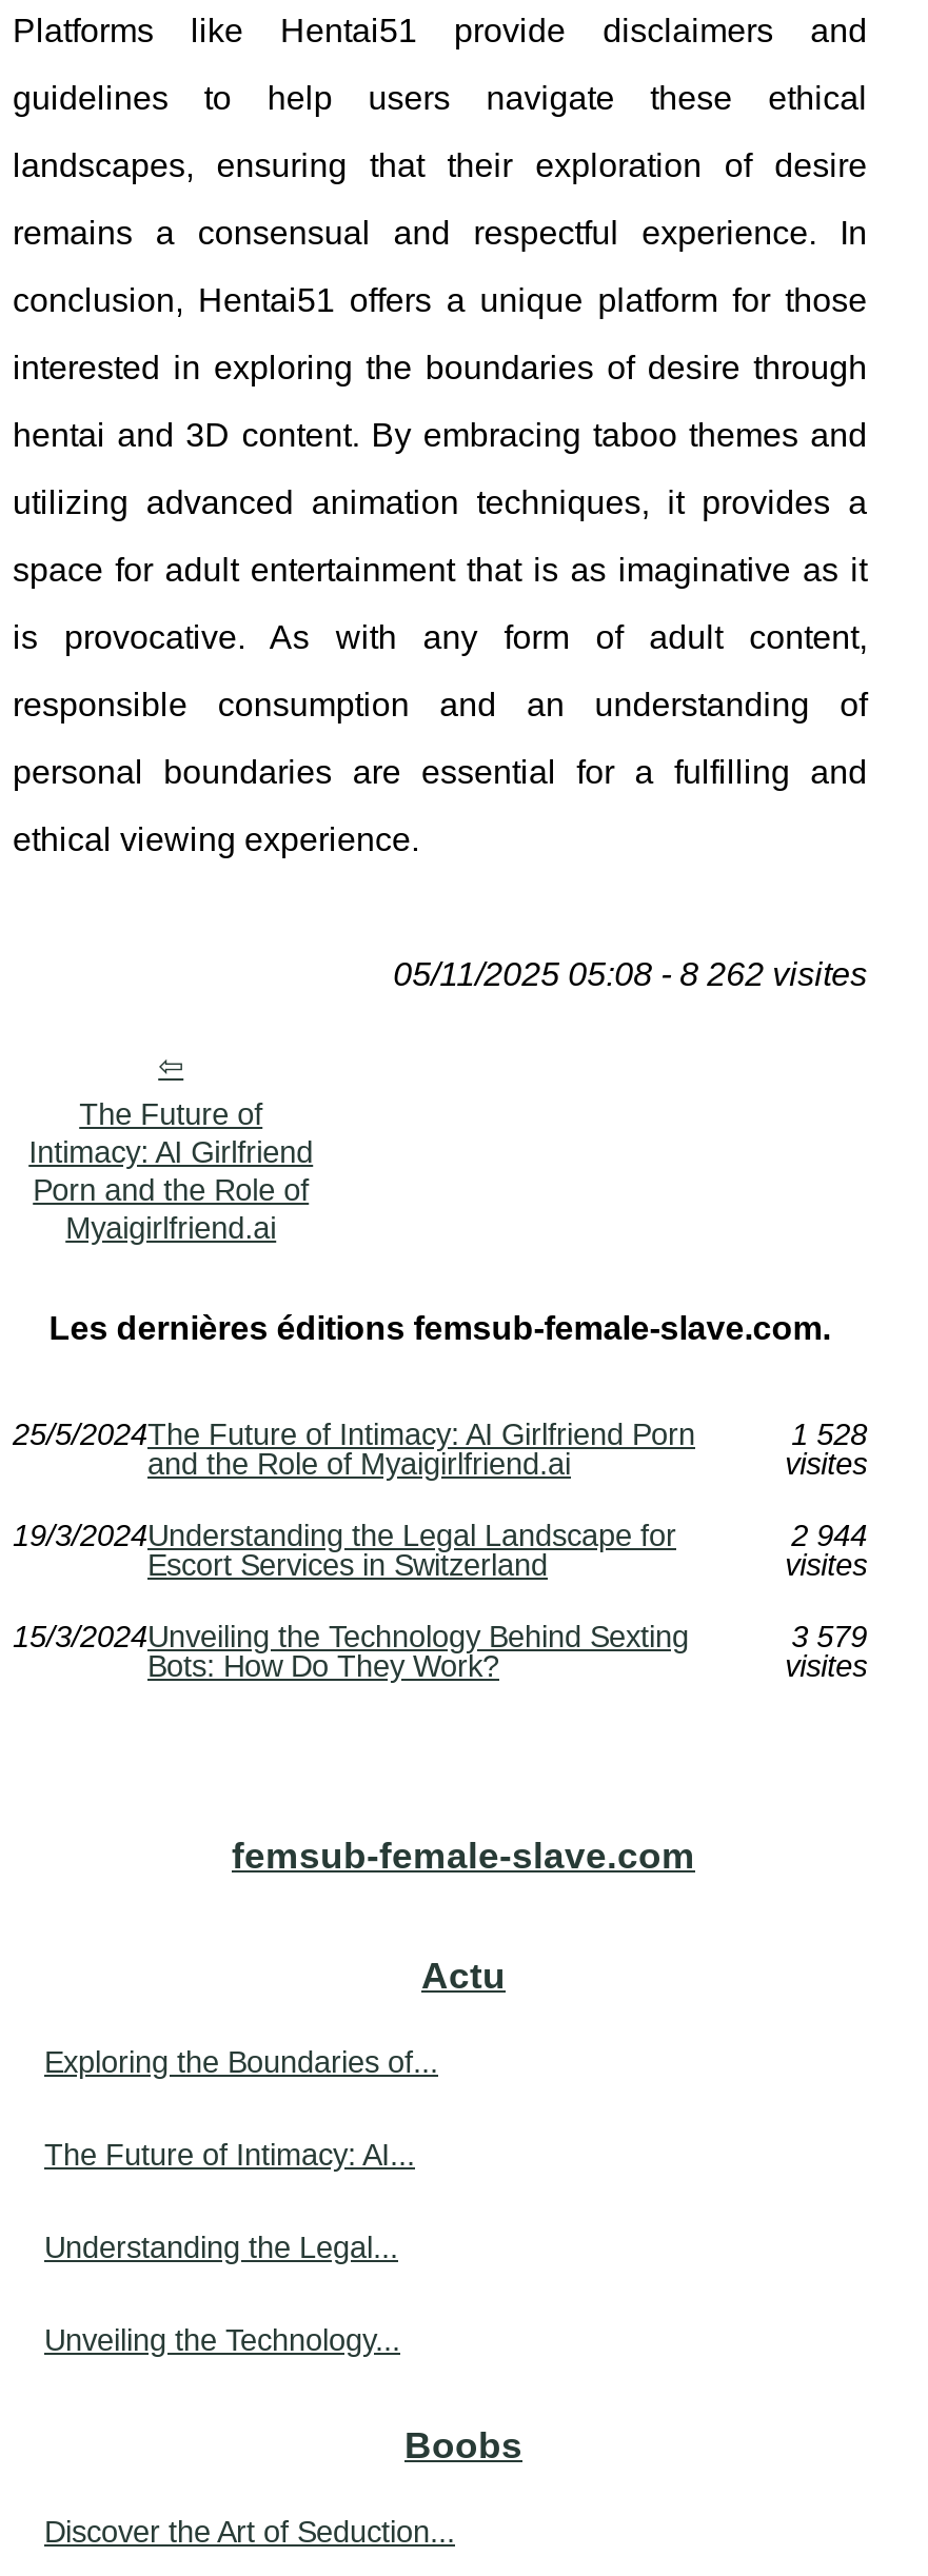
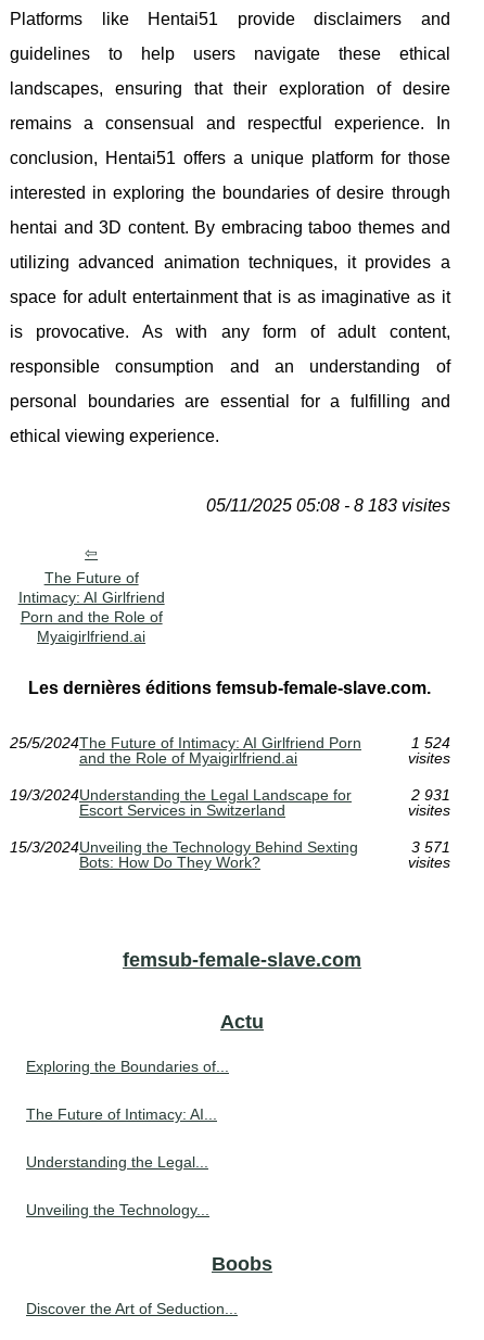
[393,957,867,993] 05/11/2025 05:08 - 8 262 visites -> [206,497,450,515] 05/11/2025 05:08 - 8 183 visites
[791,1418,867,1452] 1 528 -> [411,734,450,752] 1 524
[791,1519,867,1553] 2 944 -> [411,787,450,804] 2 931
[791,1620,867,1654] 3 579 -> [411,839,450,856] 3 571

